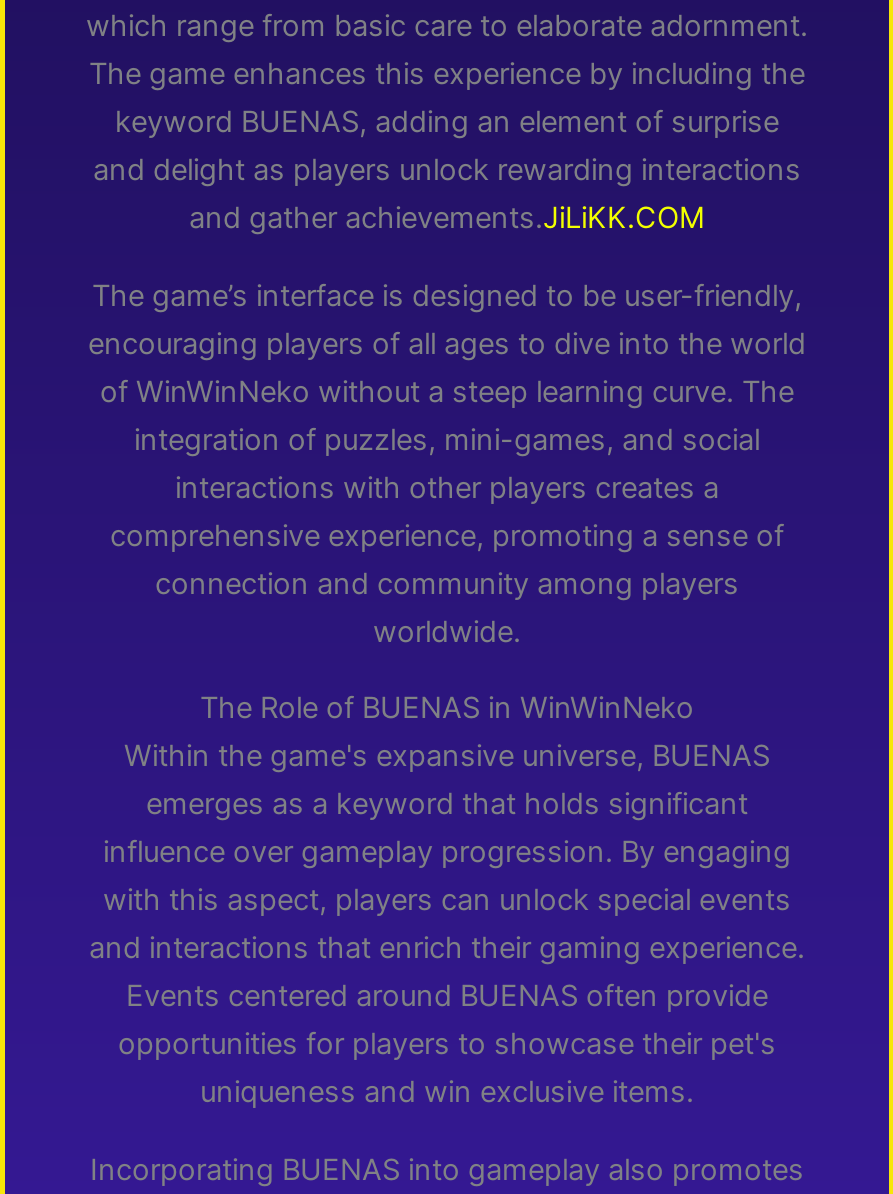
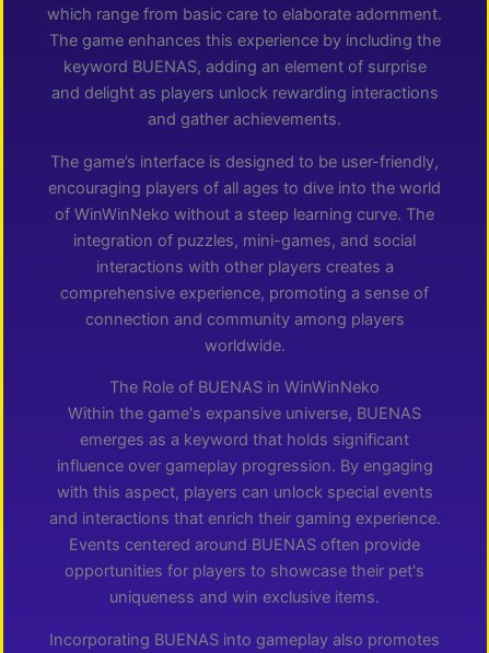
[189,200,705,236] and gather achievements.JiLiKK.COM -> [148,109,342,129] and gather achievements.

